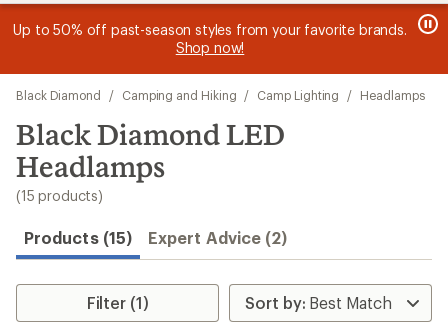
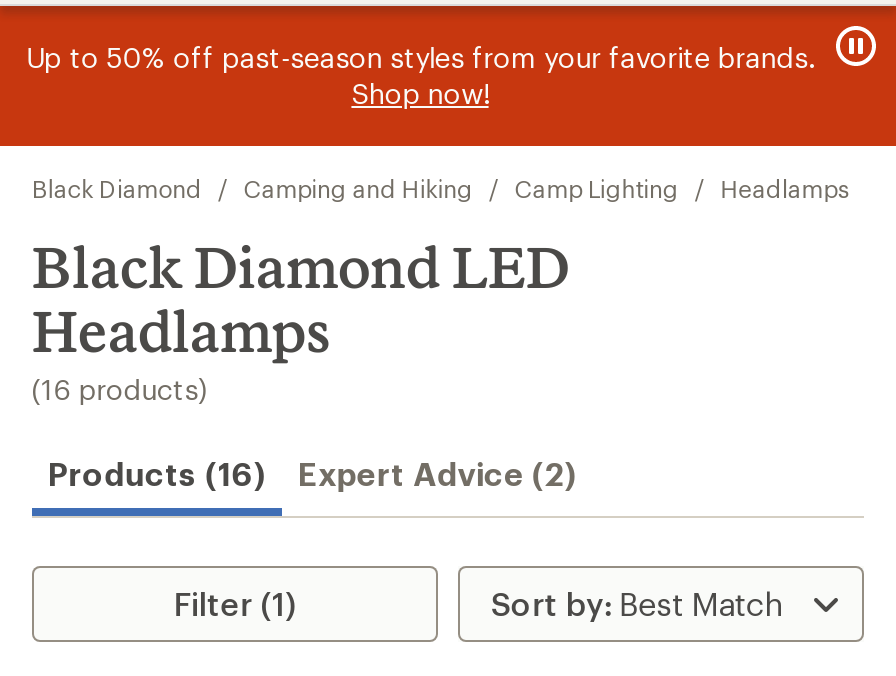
[16,187,103,204] (15 products) -> [32,372,208,406] (16 products)
[24,228,287,247] Products (15) Expert Advice (2) -> [48,454,577,492] Products (16) Expert Advice (2)

